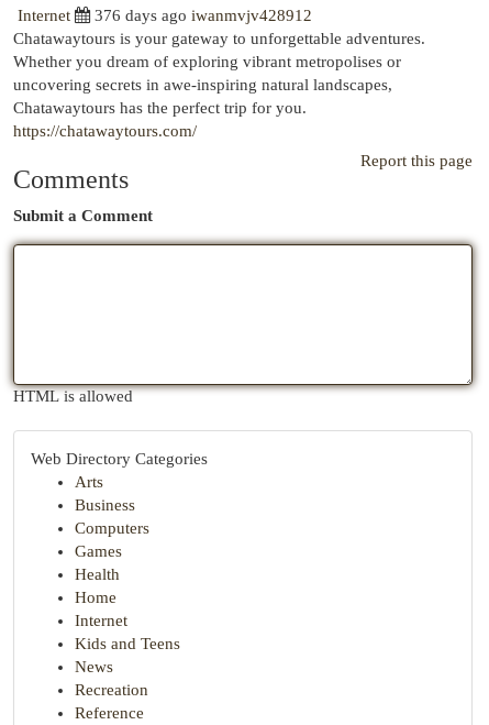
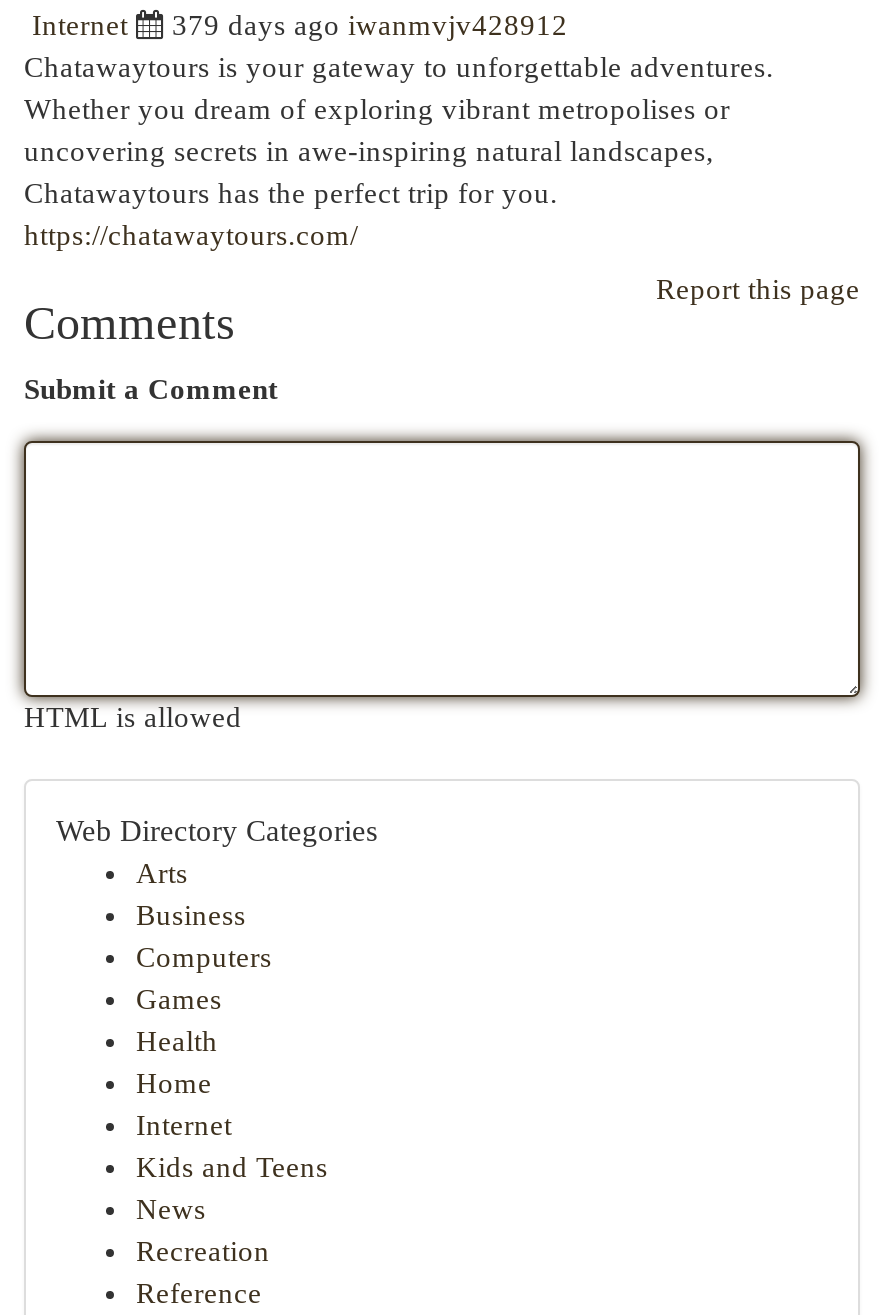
[95,7,312,24] 376 days ago iwanmvjv428912 -> [172,9,568,41] 379 days ago iwanmvjv428912

